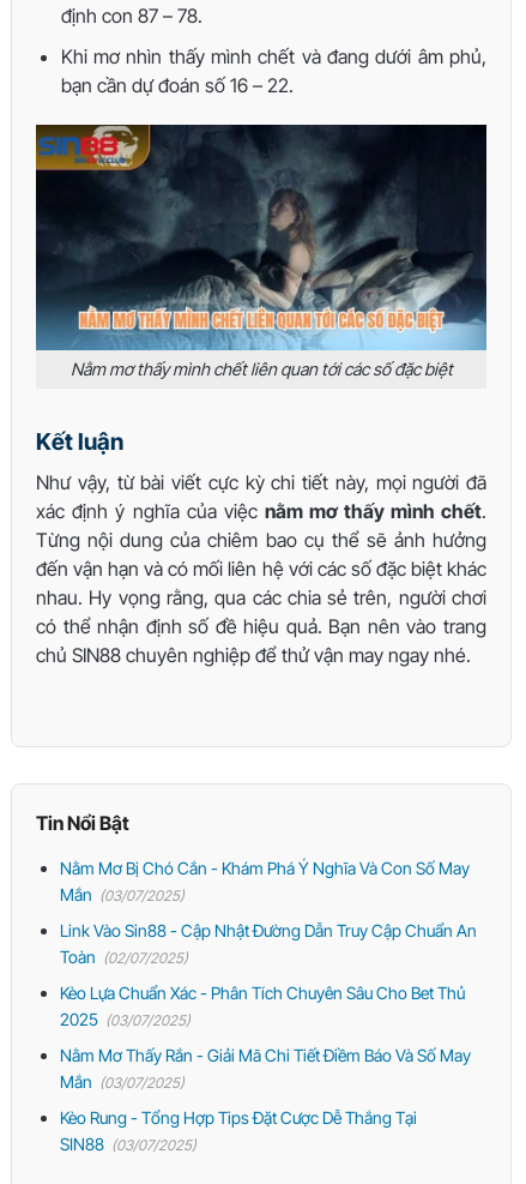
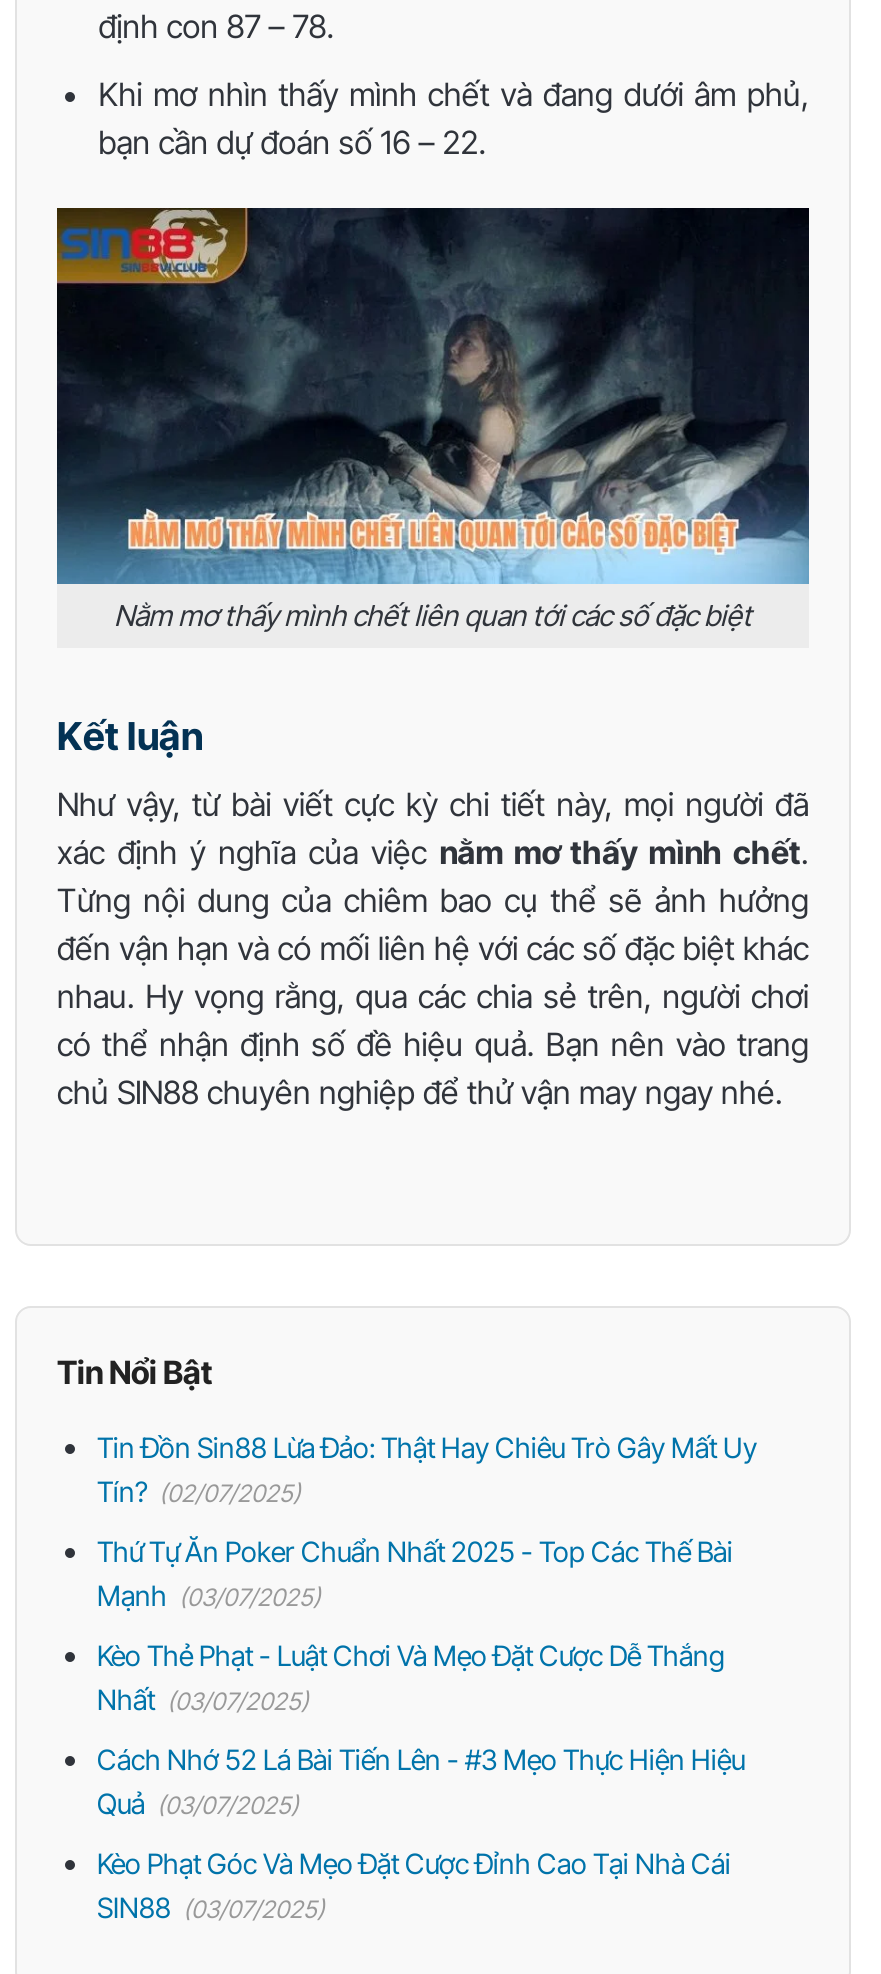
[60,858,470,905] Nằm Mơ Bị Chó Cắn - Khám Phá Ý Nghĩa Và Con Số May | Mắn (03/07/2025) -> [97,1431,757,1509] Tin Đồn Sin88 Lừa Đảo: Thật Hay Chiêu Trò Gây Mất Uy | Tín? (02/07/2025)
[60,921,477,967] Link Vào Sin88 - Cập Nhật Đường Dẫn Truy Cập Chuẩn An | Toàn (02/07/2025) -> [97,1535,733,1613] Thứ Tự Ăn Poker Chuẩn Nhất 2025 - Top Các Thế Bài | Mạnh (03/07/2025)
[60,983,465,1030] Kèo Lựa Chuẩn Xác - Phân Tích Chuyên Sâu Cho Bet Thủ | 2025 (03/07/2025) -> [97,1639,725,1717] Kèo Thẻ Phạt - Luật Chơi Và Mẹo Đặt Cược Dễ Thắng | Nhất (03/07/2025)
[60,1045,471,1092] Nằm Mơ Thấy Rắn - Giải Mã Chi Tiết Điềm Báo Và Số May | Mắn (03/07/2025) -> [97,1743,745,1821] Cách Nhớ 52 Lá Bài Tiến Lên - #3 Mẹo Thực Hiện Hiệu | Quả (03/07/2025)
[60,1108,417,1128] Kèo Rung - Tổng Hợp Tips Đặt Cược Dễ Thắng Tại -> [97,1847,731,1881] Kèo Phạt Góc Và Mẹo Đặt Cược Đỉnh Cao Tại Nhà Cái

